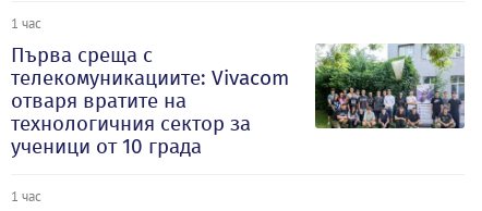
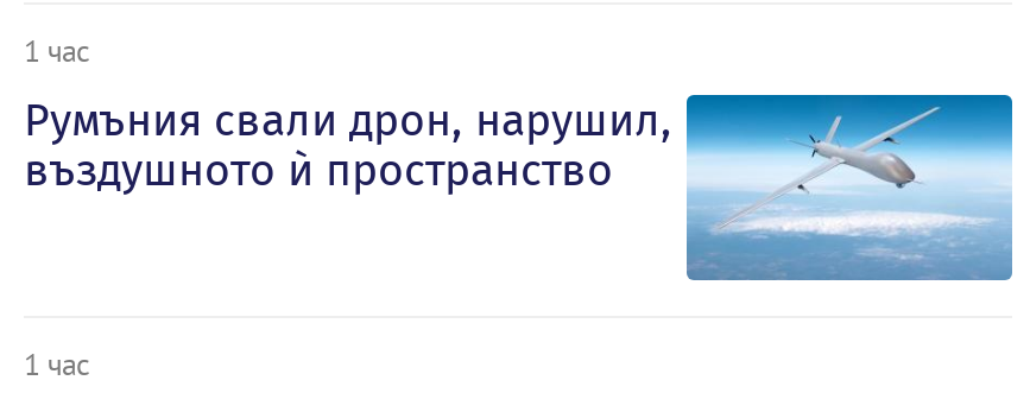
[11,42,466,159] [image] | Първа среща с | телекомуникациите: Vivacom | отваря вратите на | технологичния сектор за | ученици от 10 града -> [24,93,1015,283] [image] | Румъния свали дрон, нарушил, | въздушното ѝ пространство

